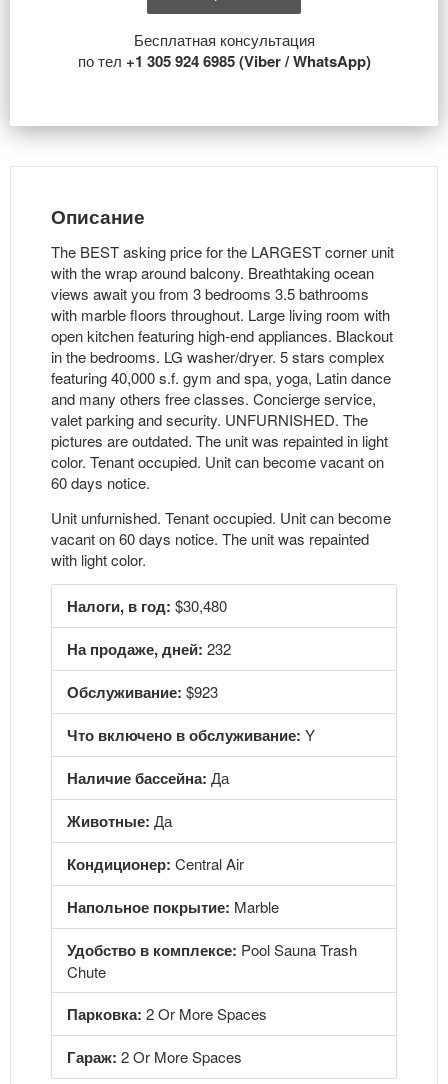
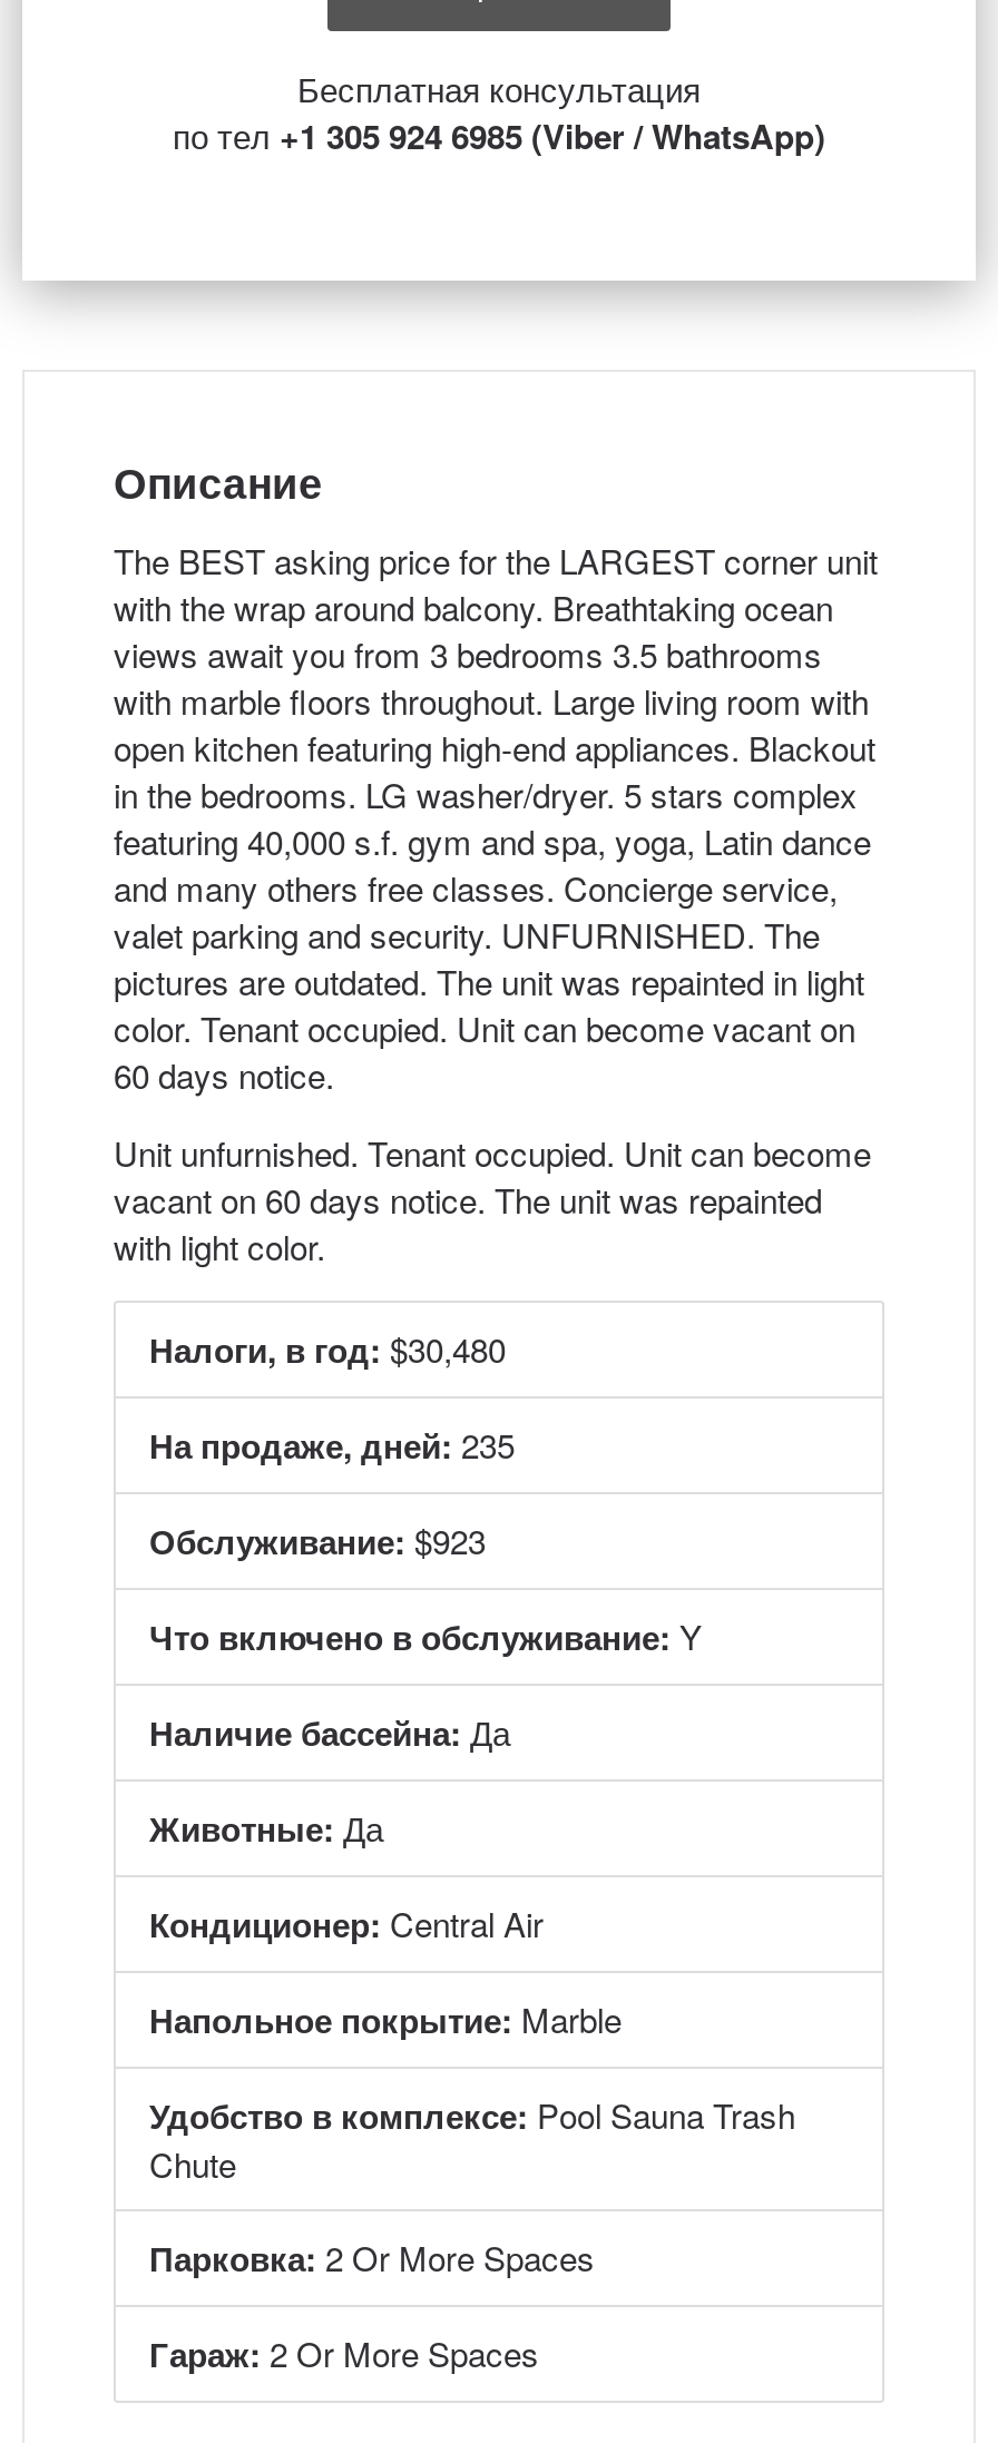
[67,638,231,660] На продаже, дней: 232 -> [149,1421,515,1470] На продаже, дней: 235

